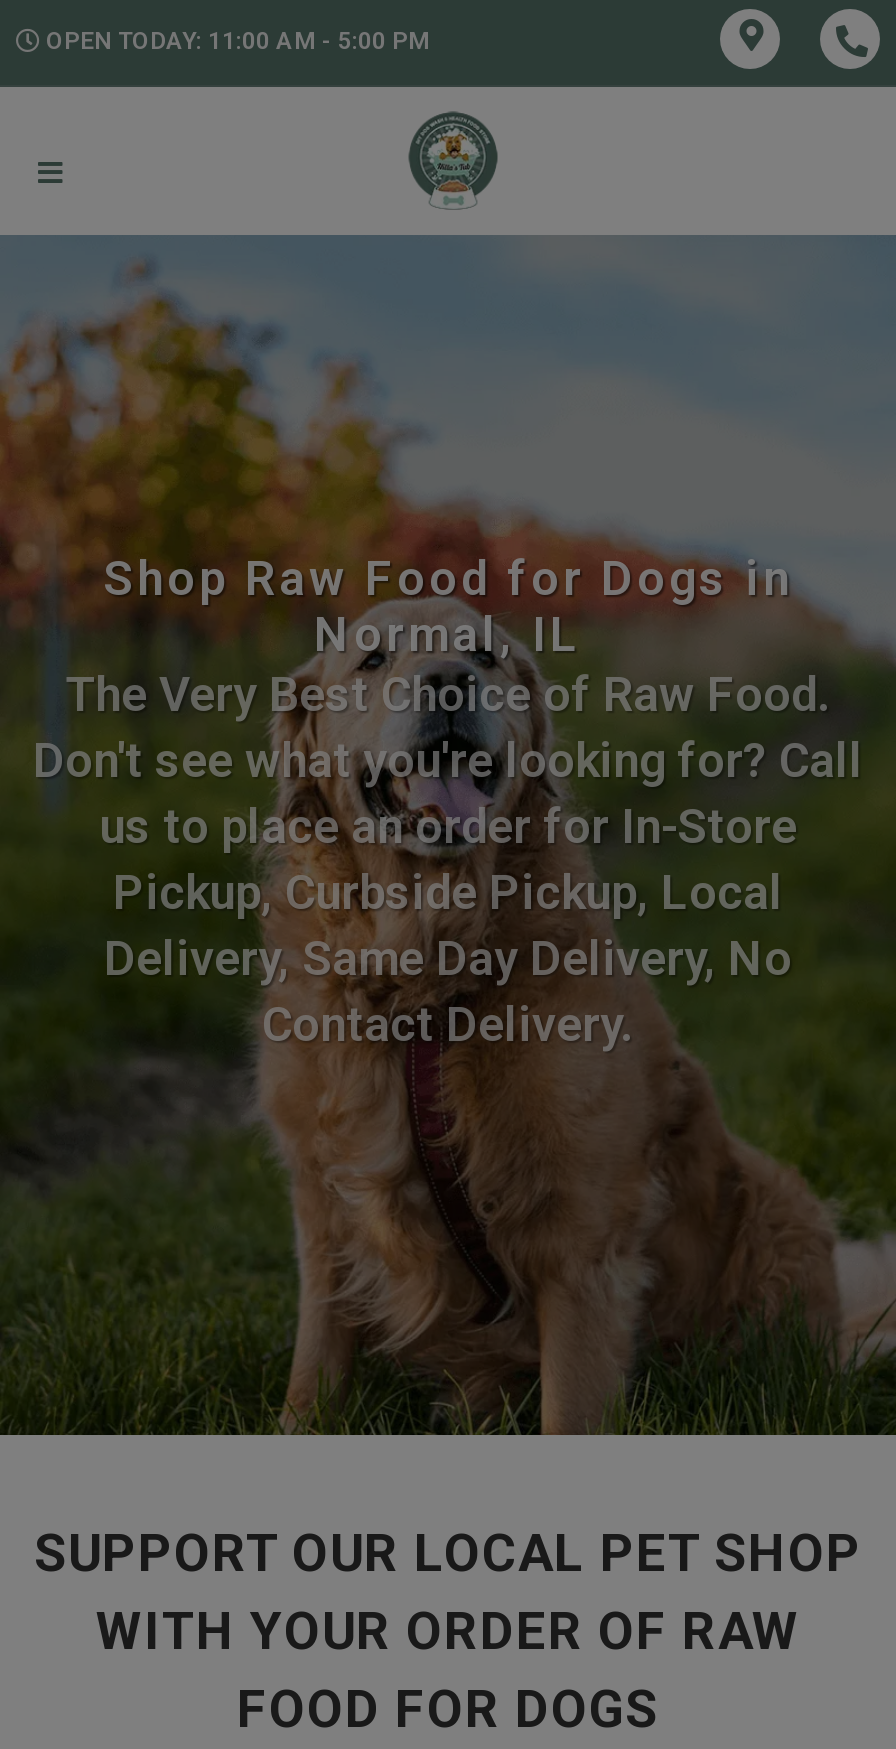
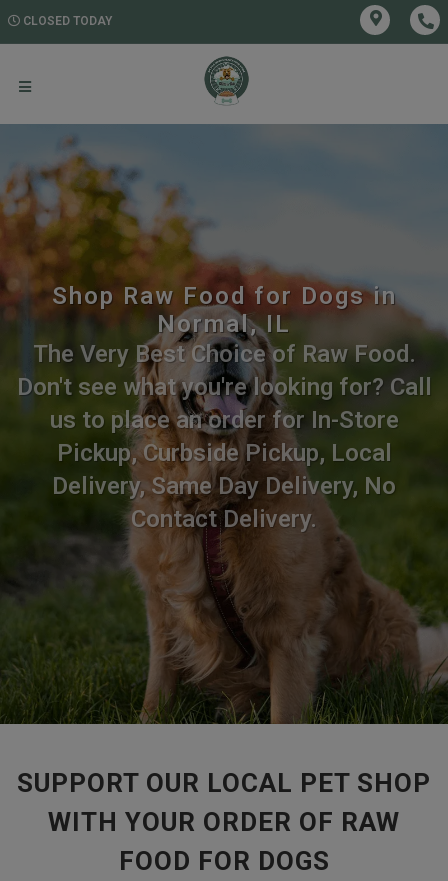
[46,27,430,55] OPEN TODAY: 11:00 AM - 5:00 PM -> [23,14,112,28] CLOSED TODAY

